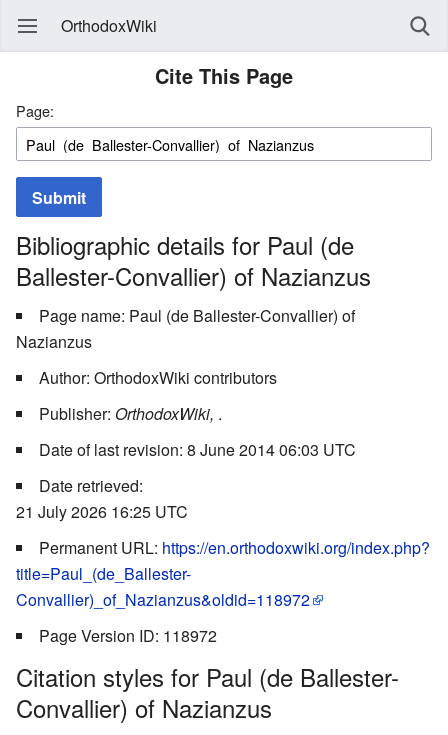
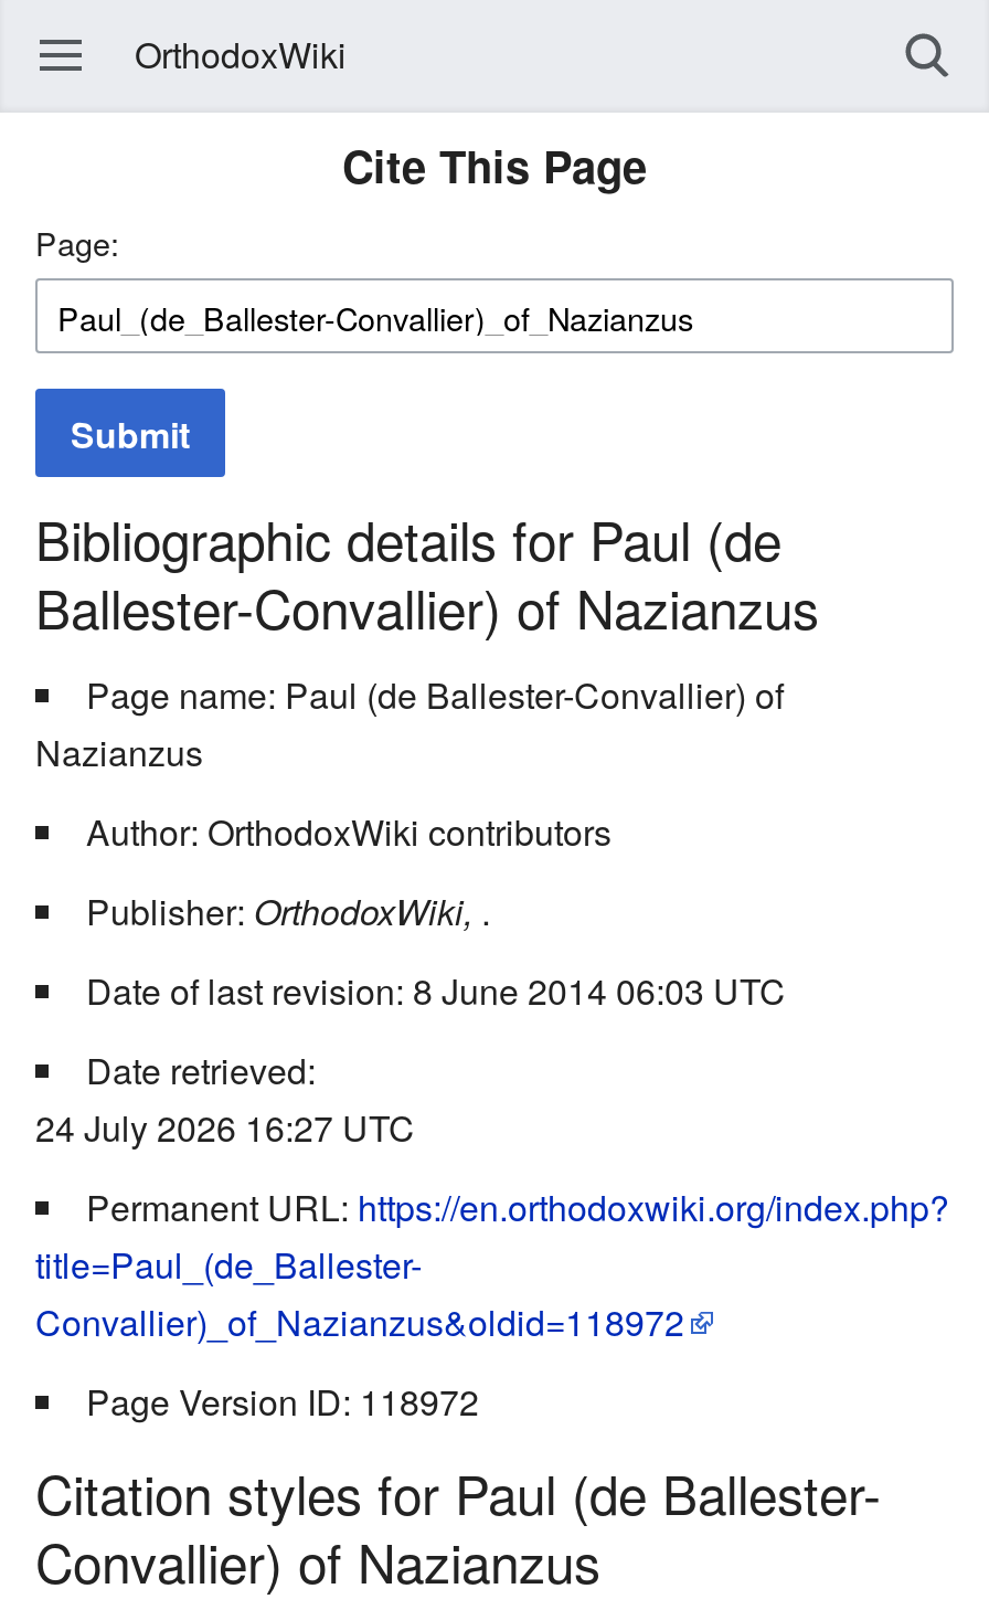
[16,500,188,523] 21 July 2026 16:25 UTC -> [35,1102,415,1152] 24 July 2026 16:27 UTC

